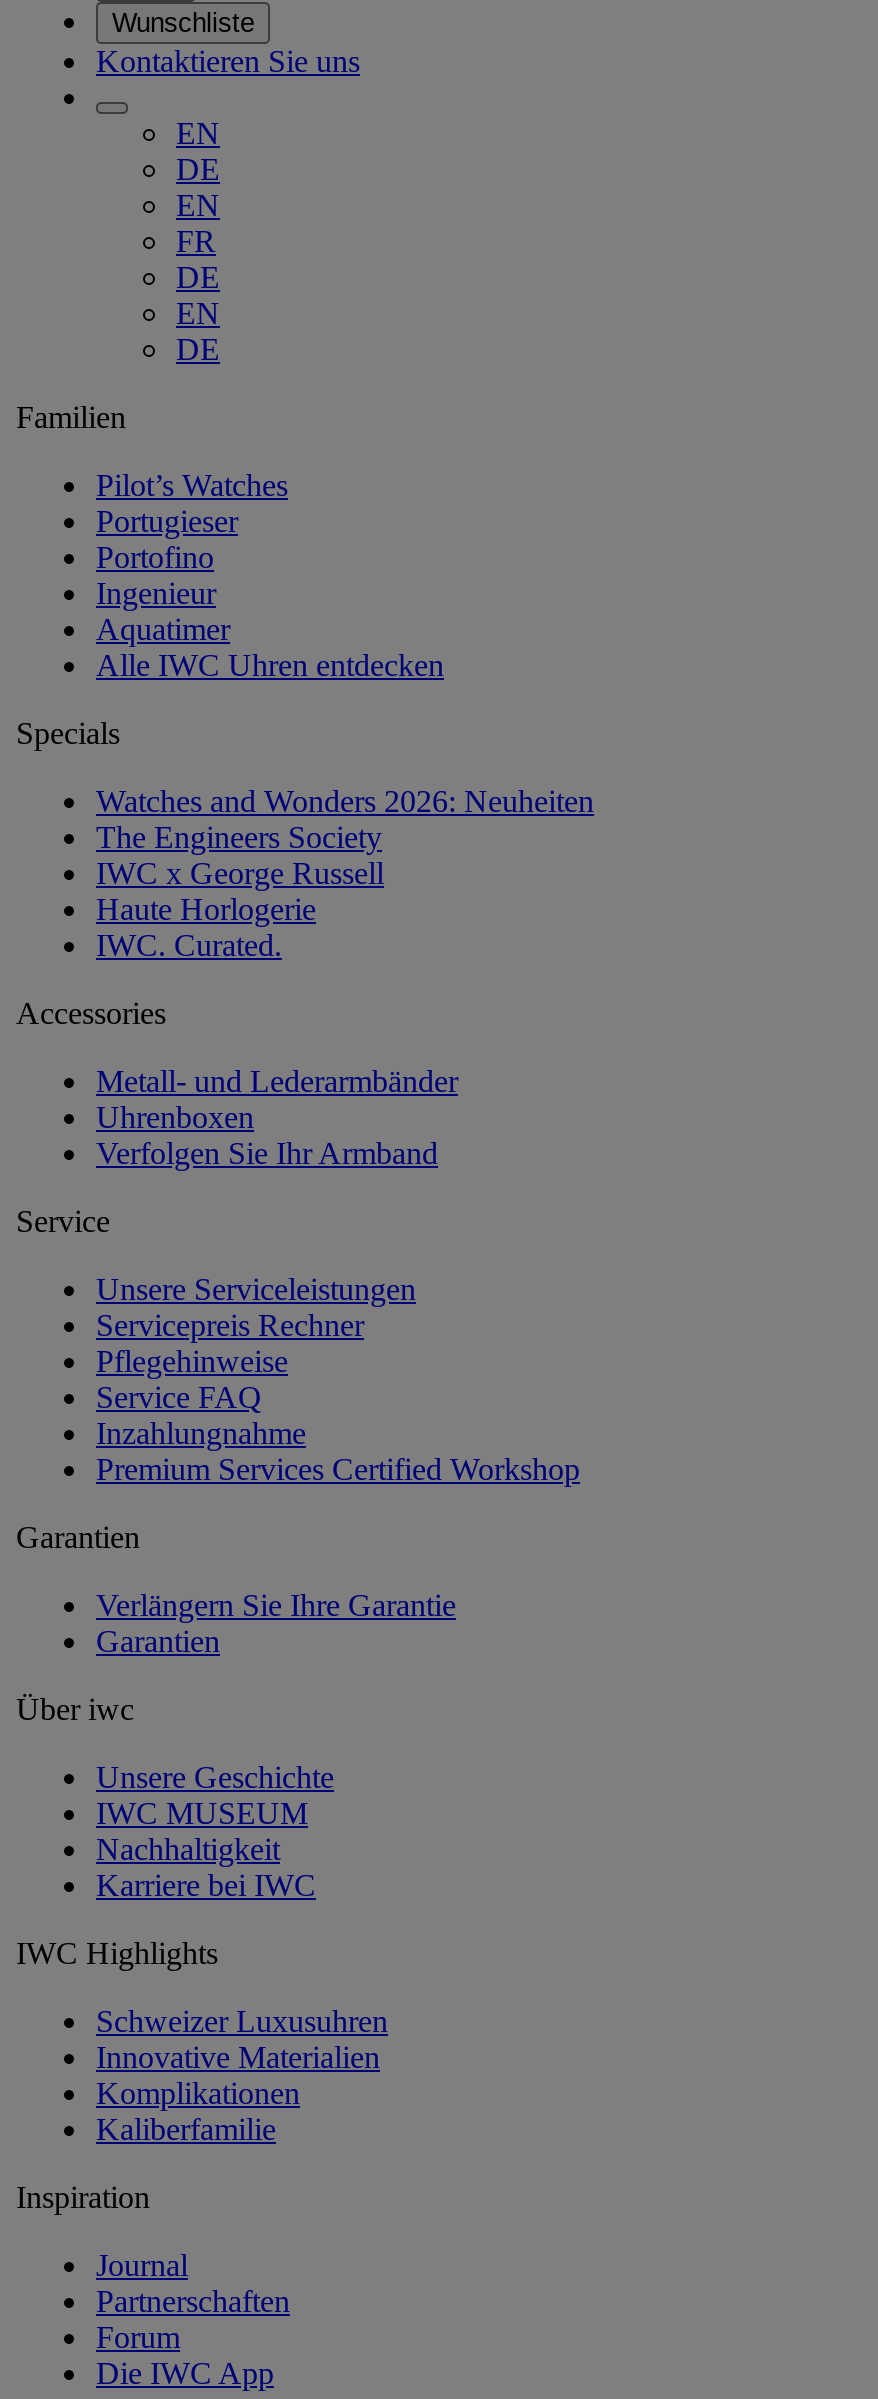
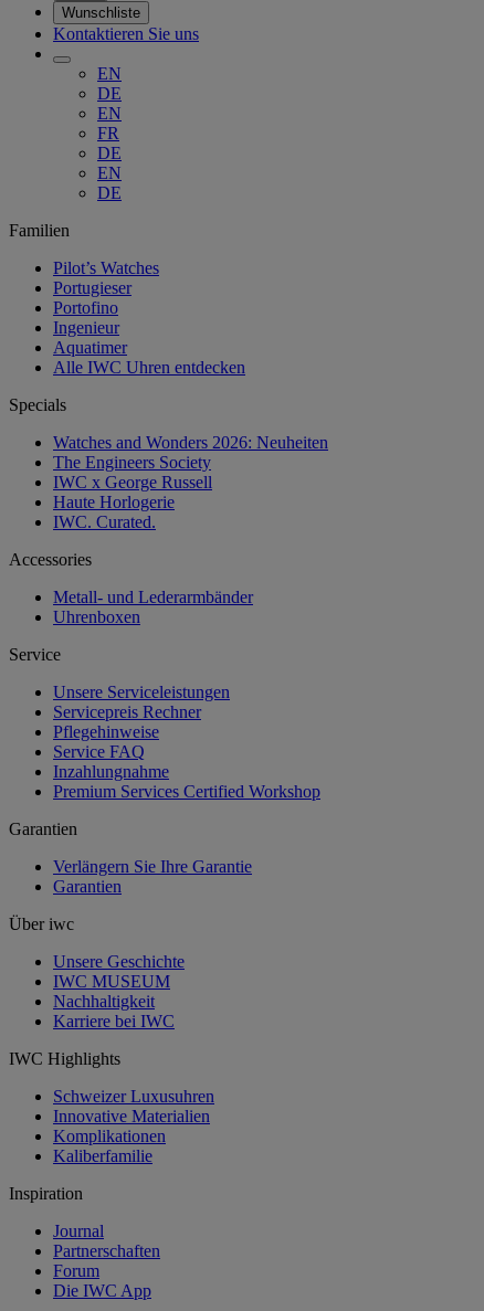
[96,1136,438,1170] Verfolgen Sie Ihr Armband -> none

